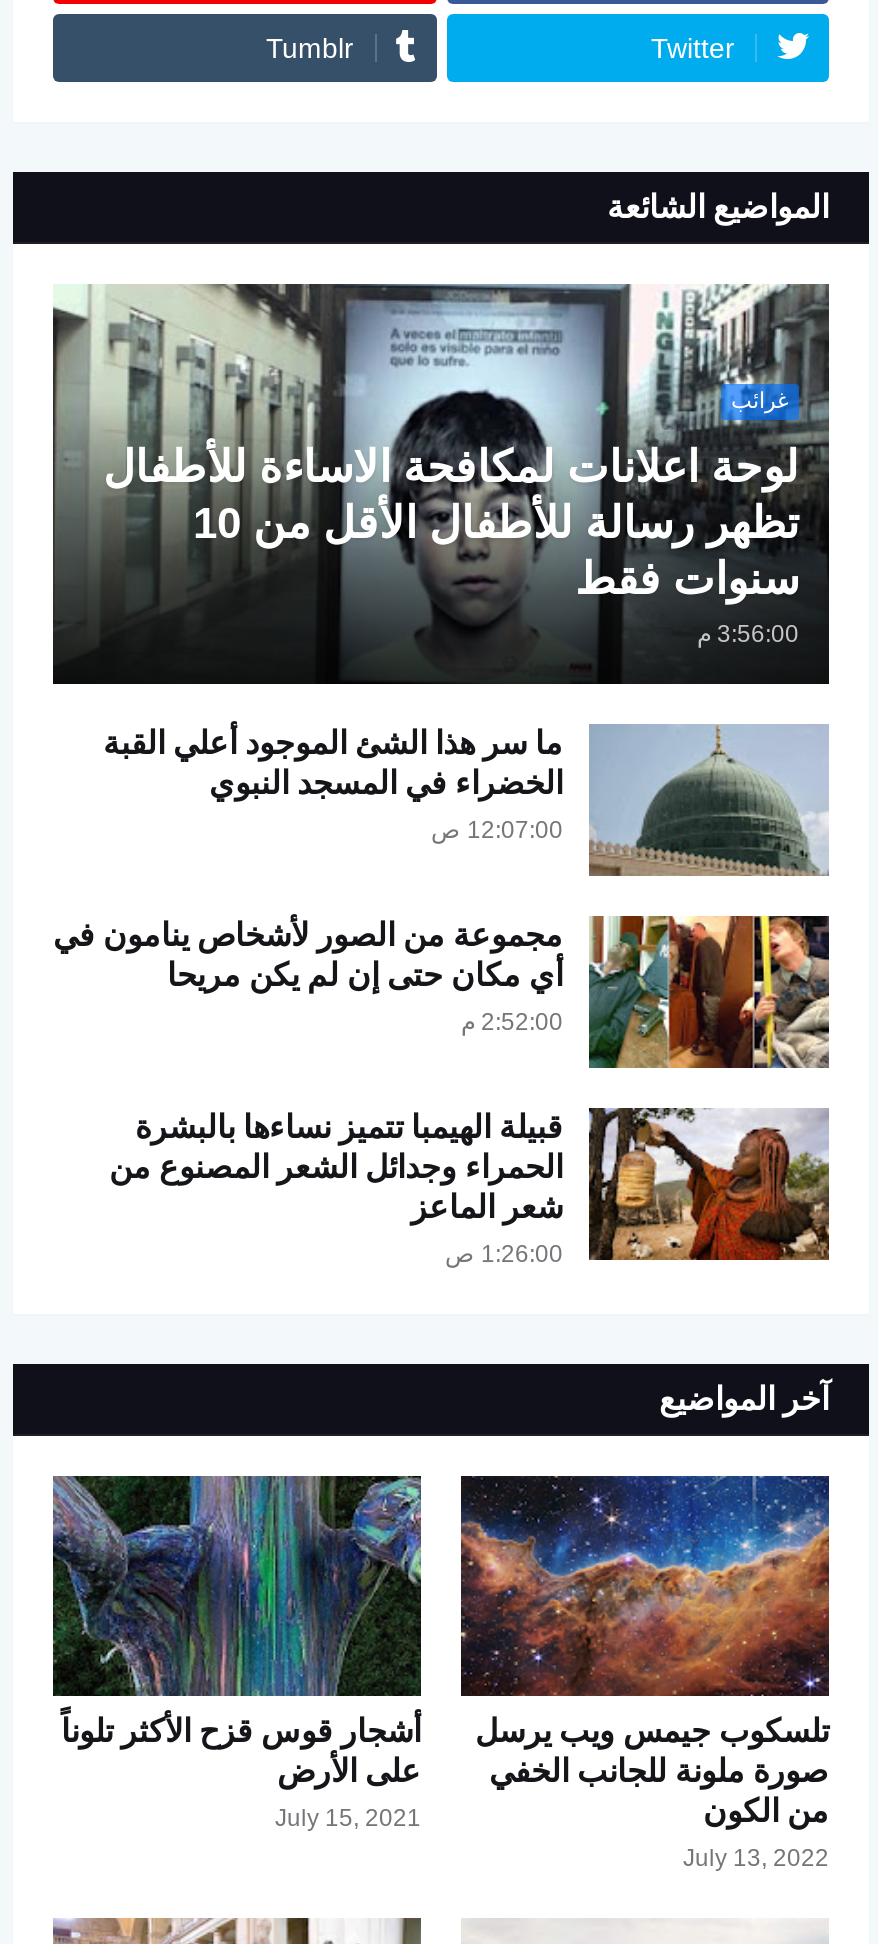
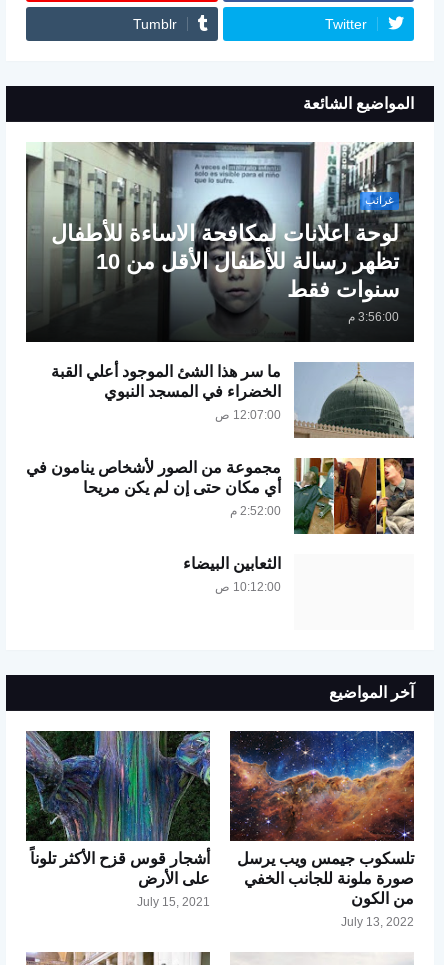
[109,1109,563,1223] قبيلة الهيمبا تتميز نساءها بالبشرة | الحمراء وجدائل الشعر المصنوع من | شعر الماعز -> [183,555,281,572] الثعابين البيضاء
[593,1106,831,1262] [image] -> none
[481,1239,563,1267] 1:26:00 ص -> [233,580,281,594] 10:12:00 ص

